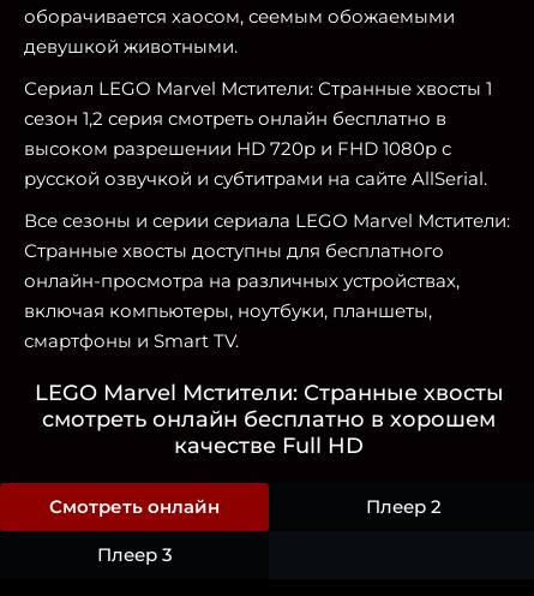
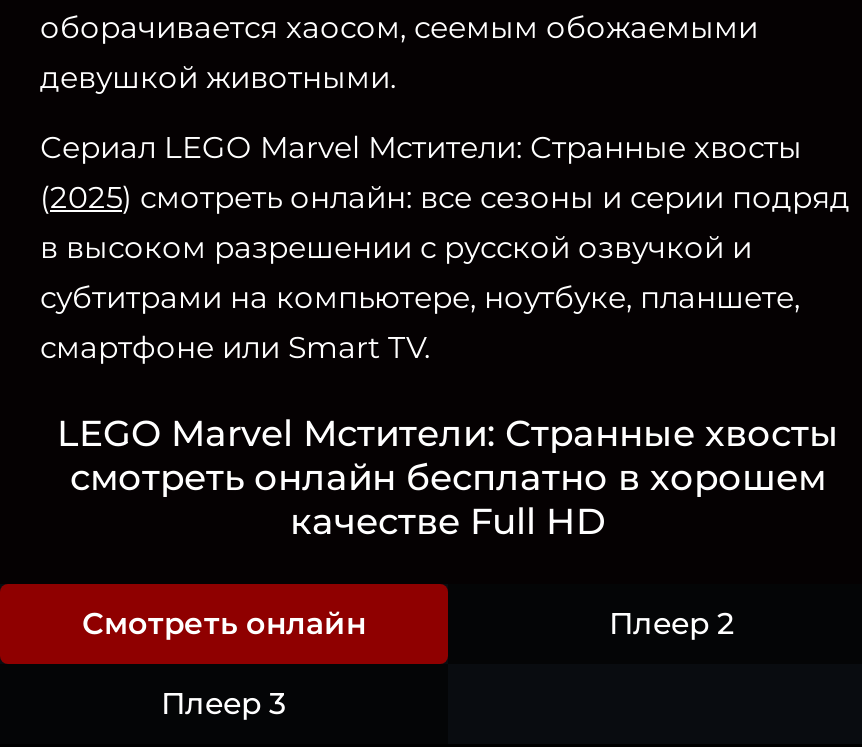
[24,77,510,352] Сериал LEGO Marvel Мстители: Странные хвосты 1 | сезон 1,2 серия смотреть онлайн бесплатно в | высоком разрешении HD 720p и FHD 1080p с | русской озвучкой и субтитрами на сайте AllSerial. | Все сезоны и серии сериала LEGO Marvel Мстители: | Странные хвосты доступны для бесплатного | онлайн-просмотра на различных устройствах, | включая компьютеры, ноутбуки, планшеты, | смартфоны и Smart TV. -> [40,128,850,366] Сериал LEGO Marvel Мстители: Странные хвосты | (2025) смотреть онлайн: все сезоны и серии подряд | в высоком разрешении с русской озвучкой и | субтитрами на компьютере, ноутбуке, планшете, | смартфоне или Smart TV.

